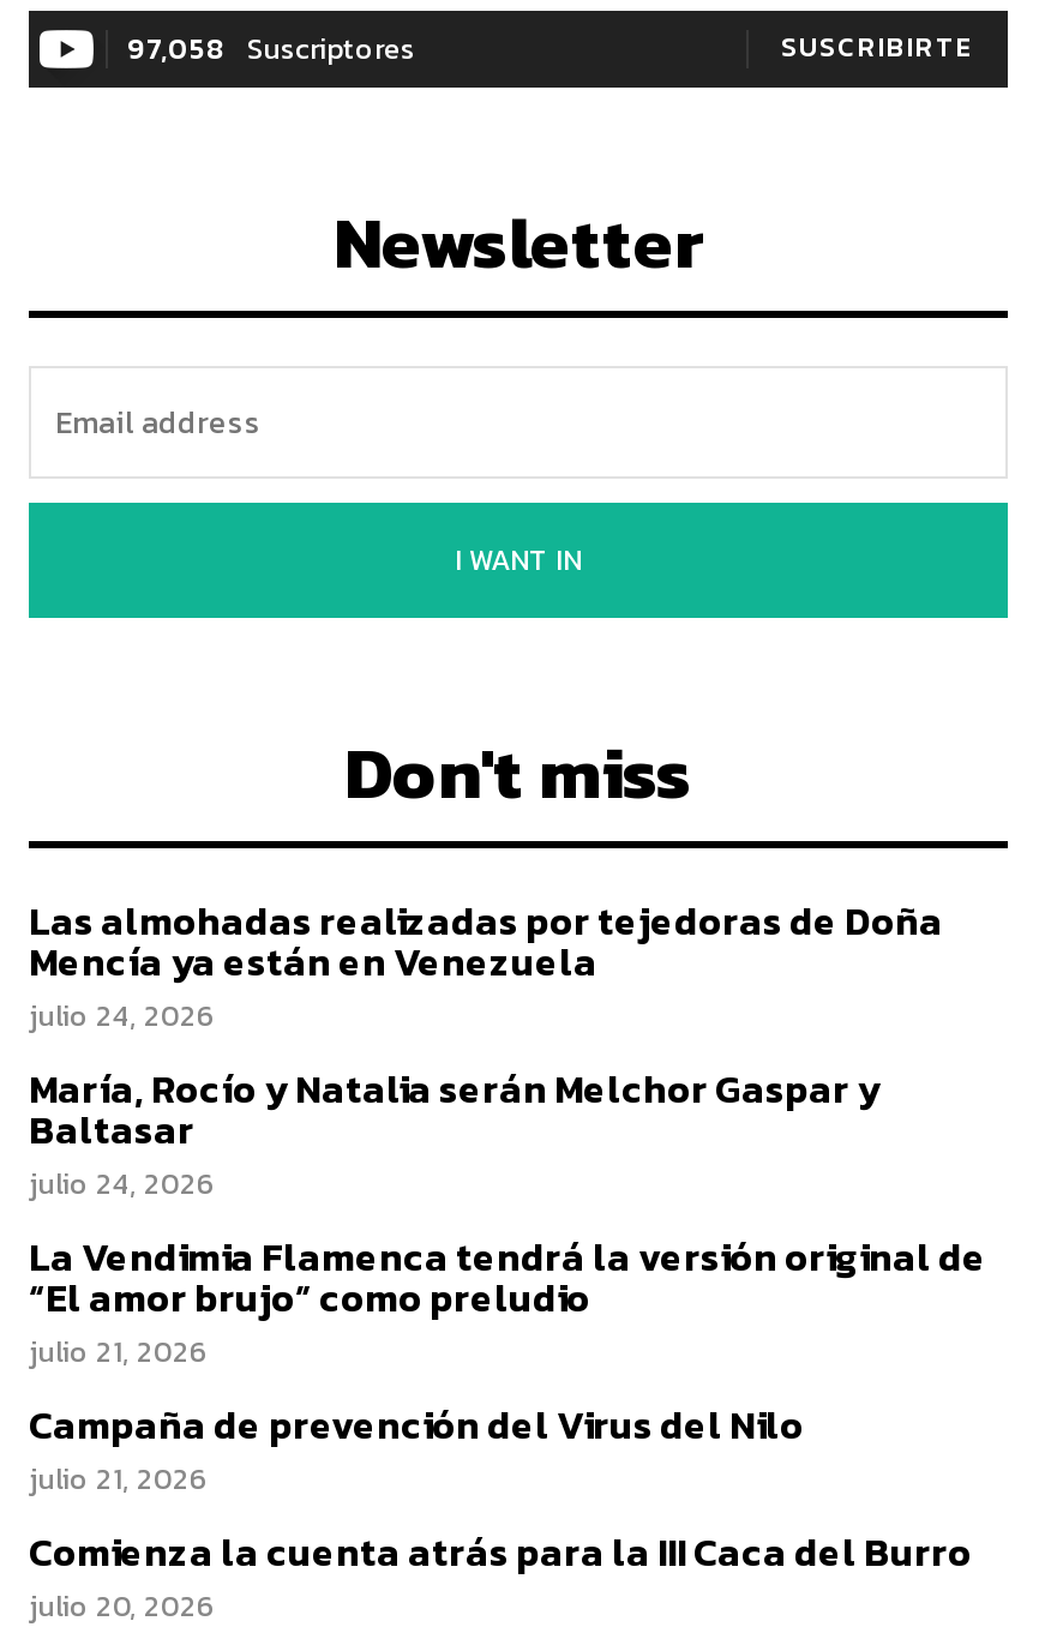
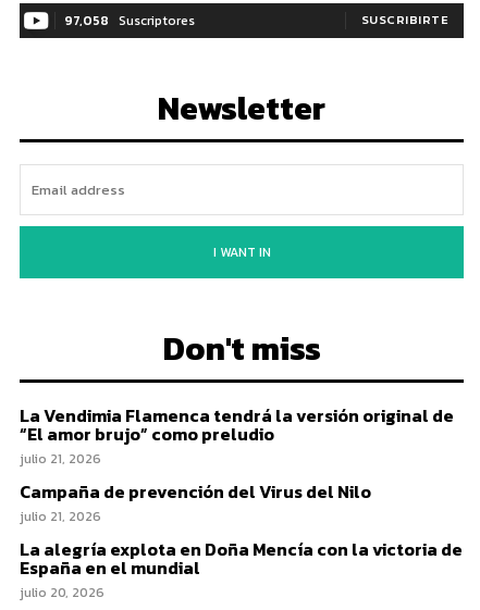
[29,891,943,1205] Las almohadas realizadas por tejedoras de Doña | Mencía ya están en Venezuela | julio 24, 2026 | María, Rocío y Natalia serán Melchor Gaspar y | Baltasar | julio 24, 2026 -> none
moved [29,1227,986,1501] -> [20,402,454,526]: La Vendimia Flamenca tendrá la versión original de | “El amor brujo” como preludio | julio 21, 2026 | Campaña de prevención del Virus del Nilo | julio 21, 2026
[29,1522,972,1580] Comienza la cuenta atrás para la III Caca del Burro -> [20,536,463,580] La alegría explota en Doña Mencía con la victoria de | España en el mundial

